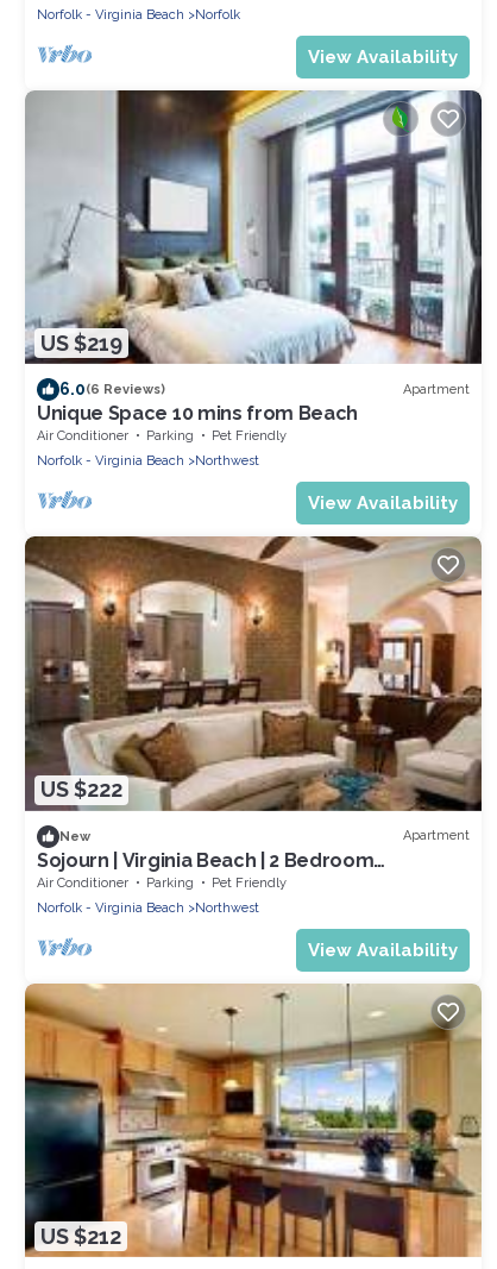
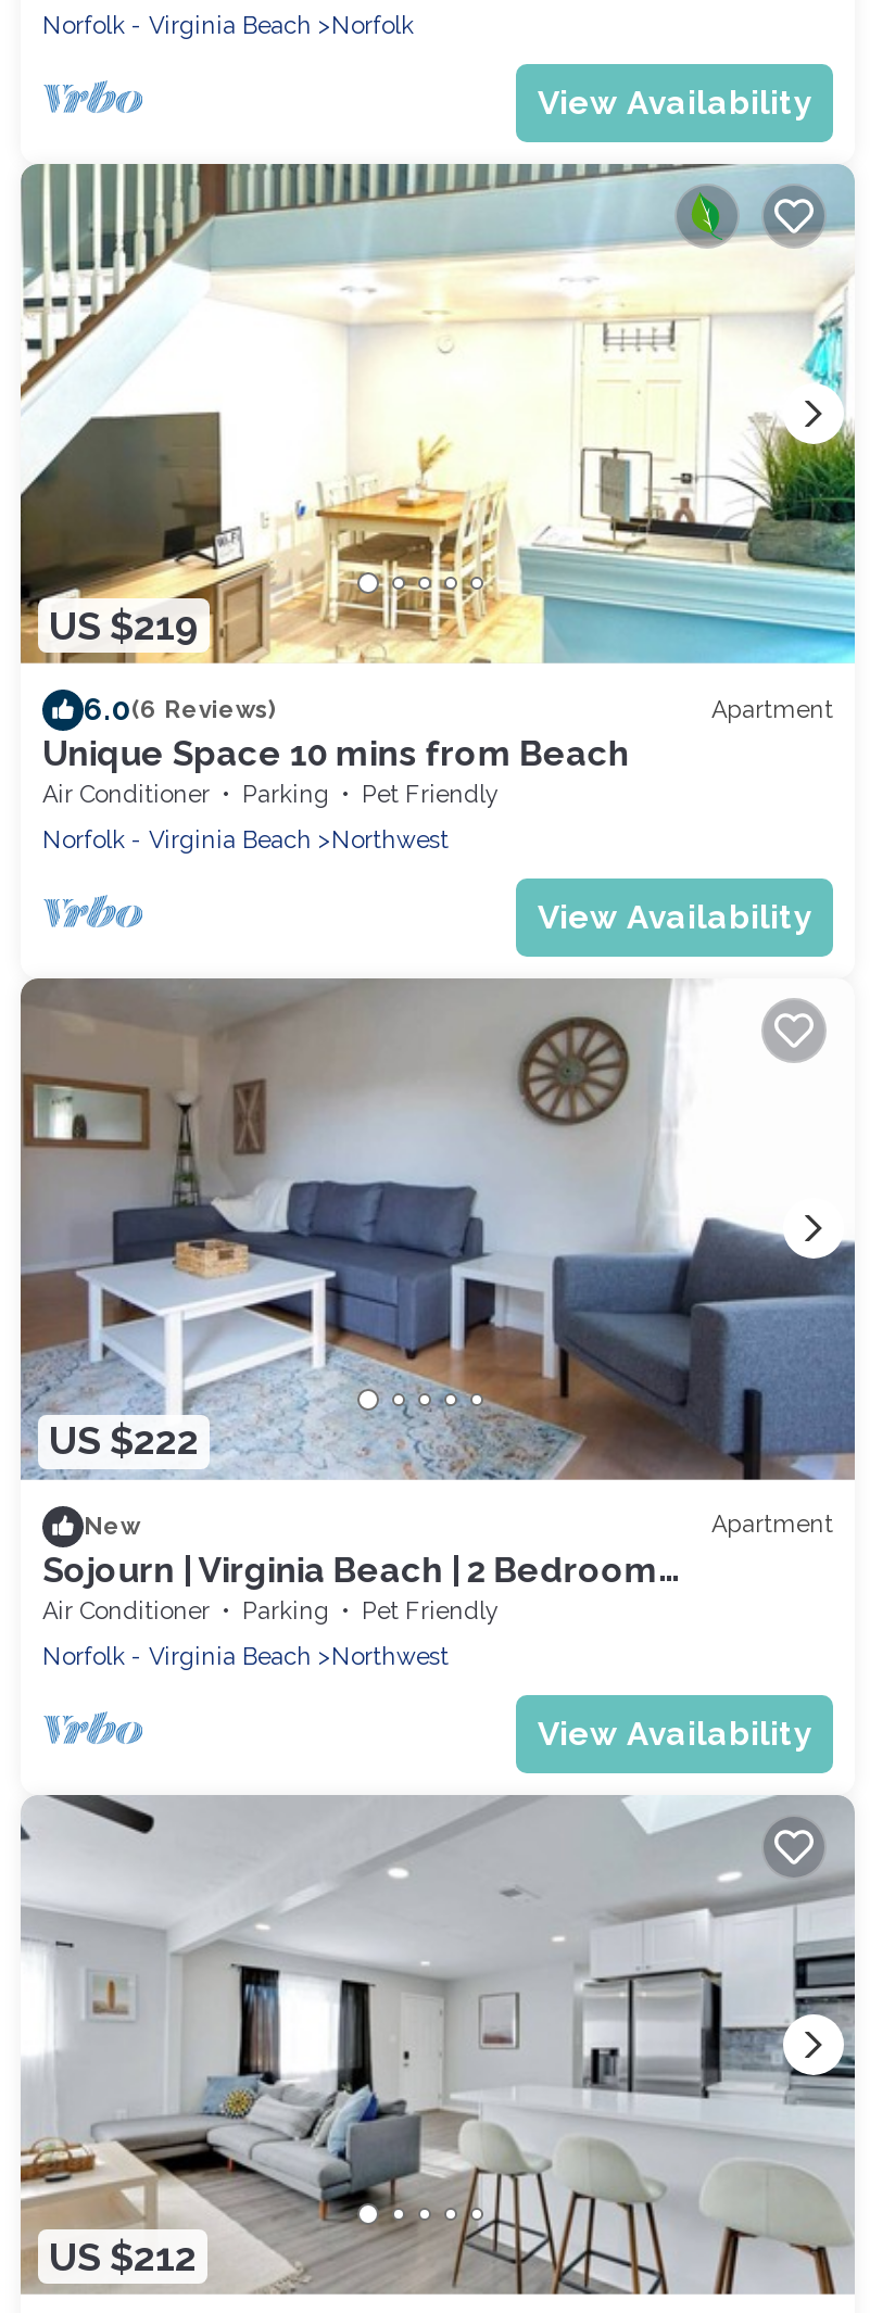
[24,89,483,365] [image] -> [18,162,857,666] [image]
[25,535,483,812] [image] -> [21,976,857,1482] [image]
[24,984,482,1257] [image] -> [18,1793,857,2297] [image]

